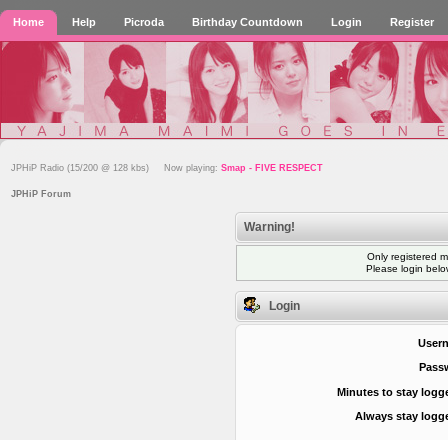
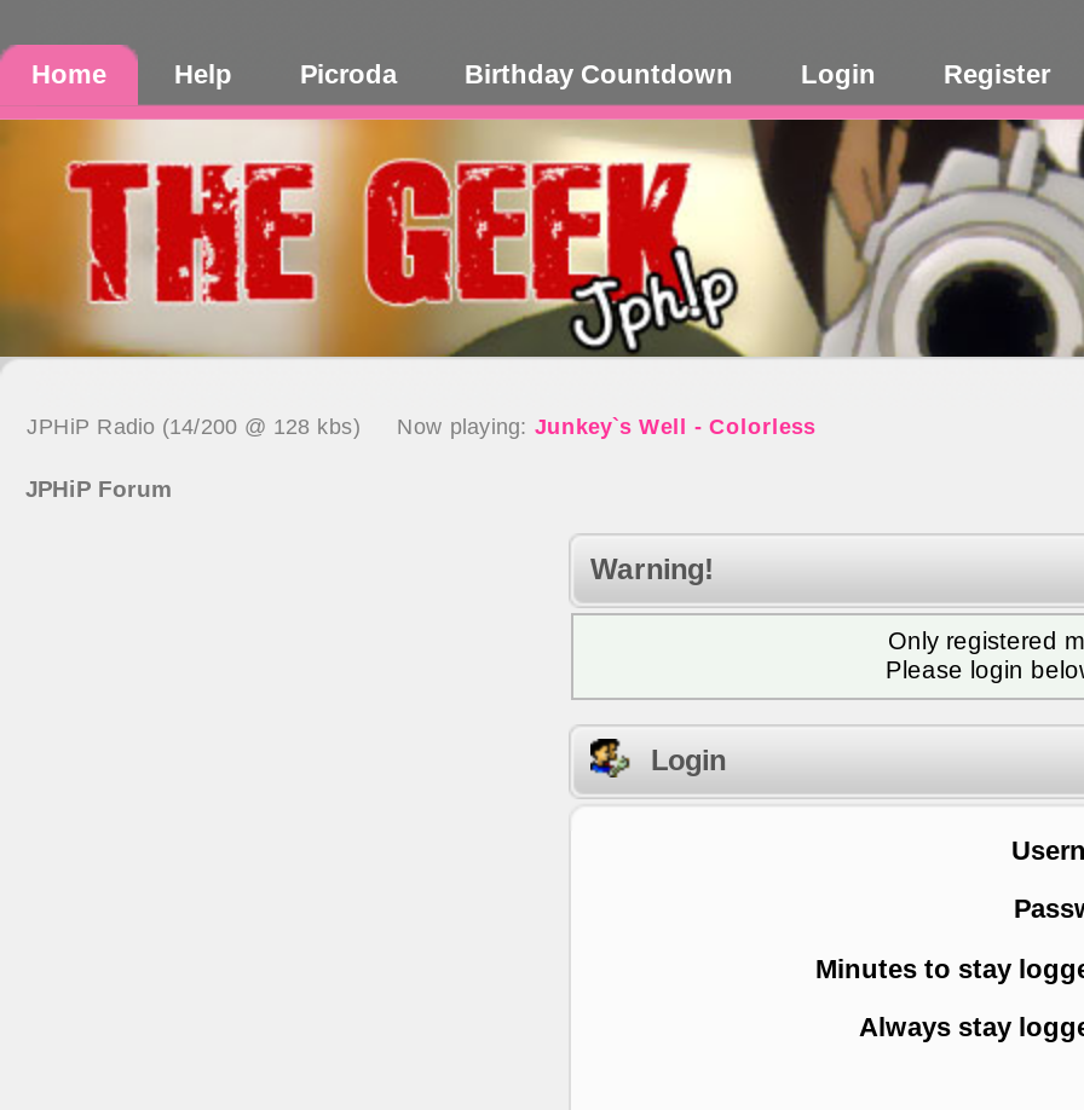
[3,40,445,173] [image] | JPHiP Radio (15/200 @ 128 kbs) Now playing: Smap - FIVE RESPECT -> [7,117,1077,439] [image] | JPHiP Radio (14/200 @ 128 kbs) Now playing: Junkey`s Well - Colorless

